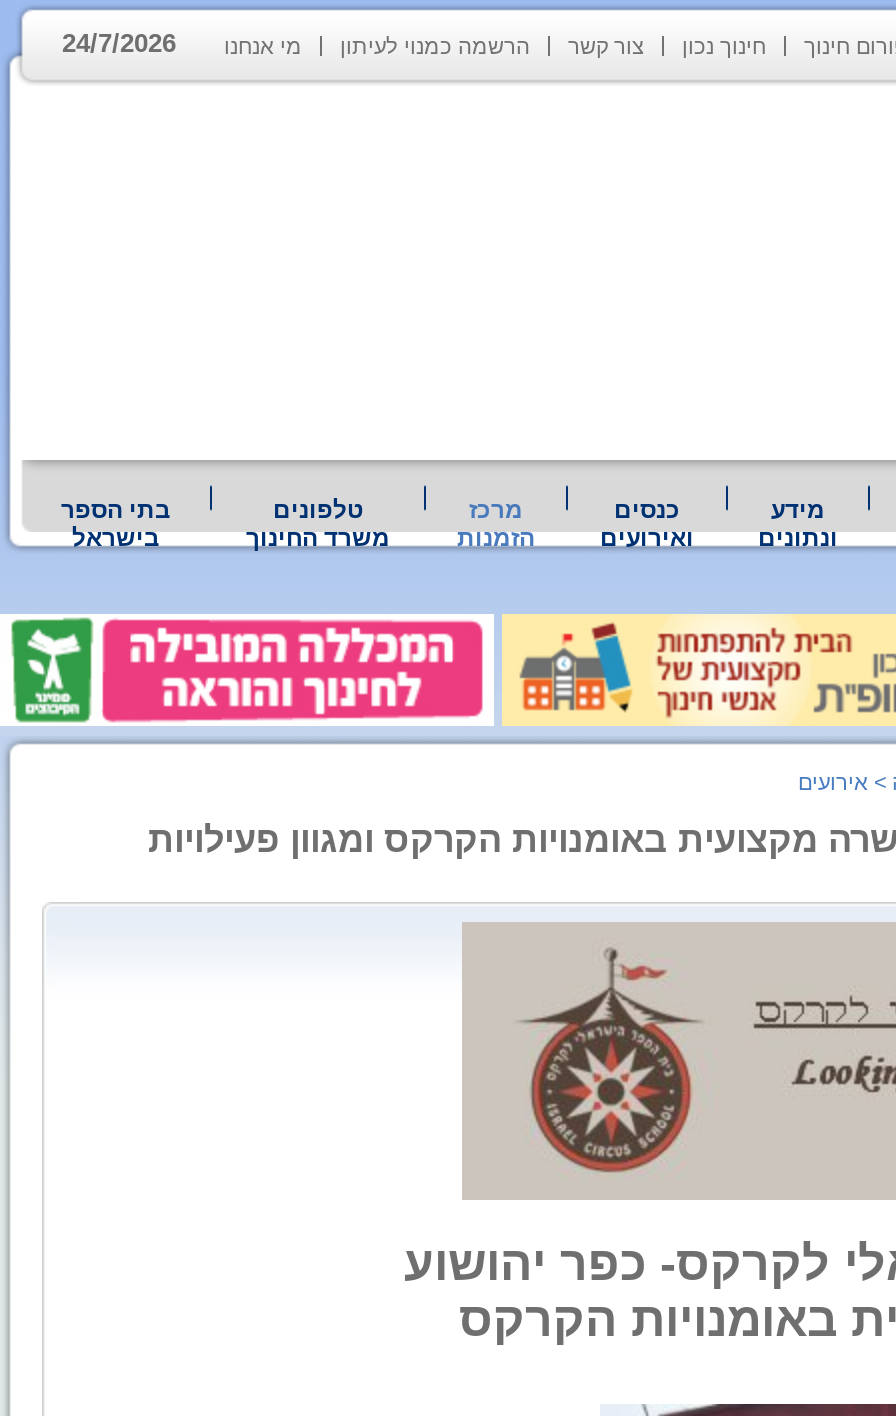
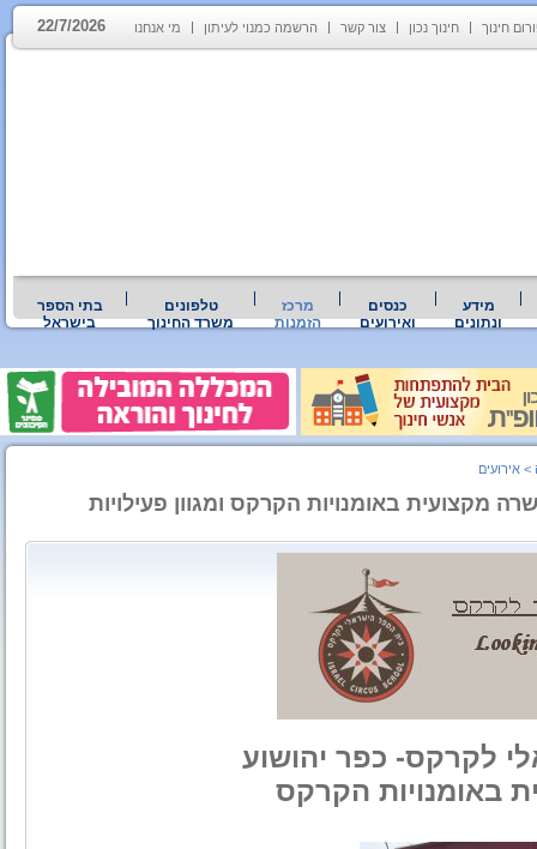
[62,28,176,58] 24/7/2026 -> [37,17,105,35] 22/7/2026

